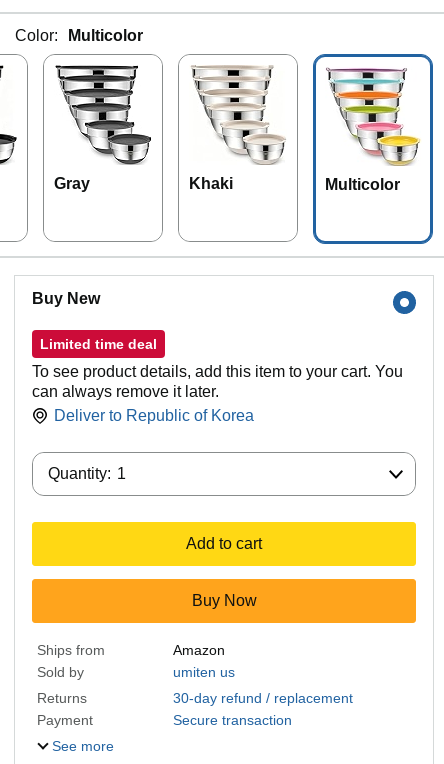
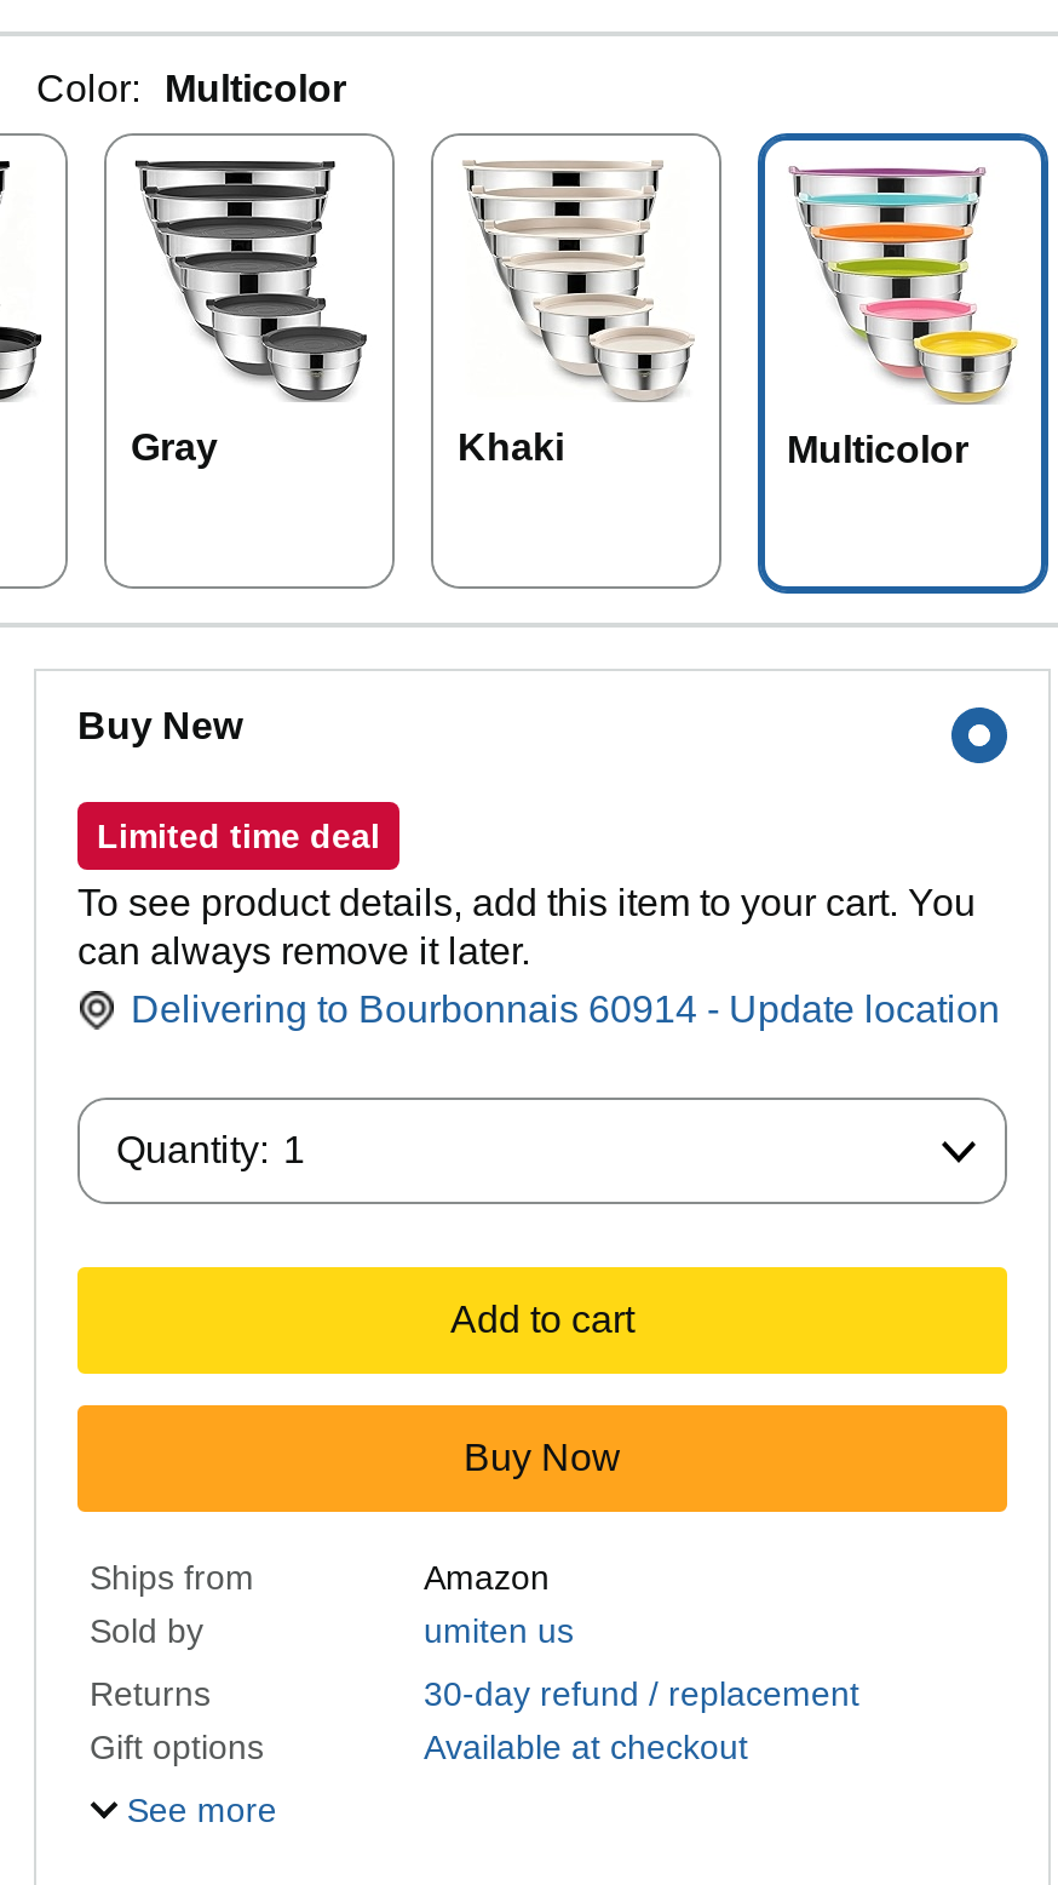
[54,407,254,424] Deliver to Republic of Korea -> [131,989,1000,1030] Delivering to Bourbonnais 60914 - Update location
[37,712,292,728] Payment | Secure transaction -> [90,1728,748,1767] Gift options | Available at checkout

